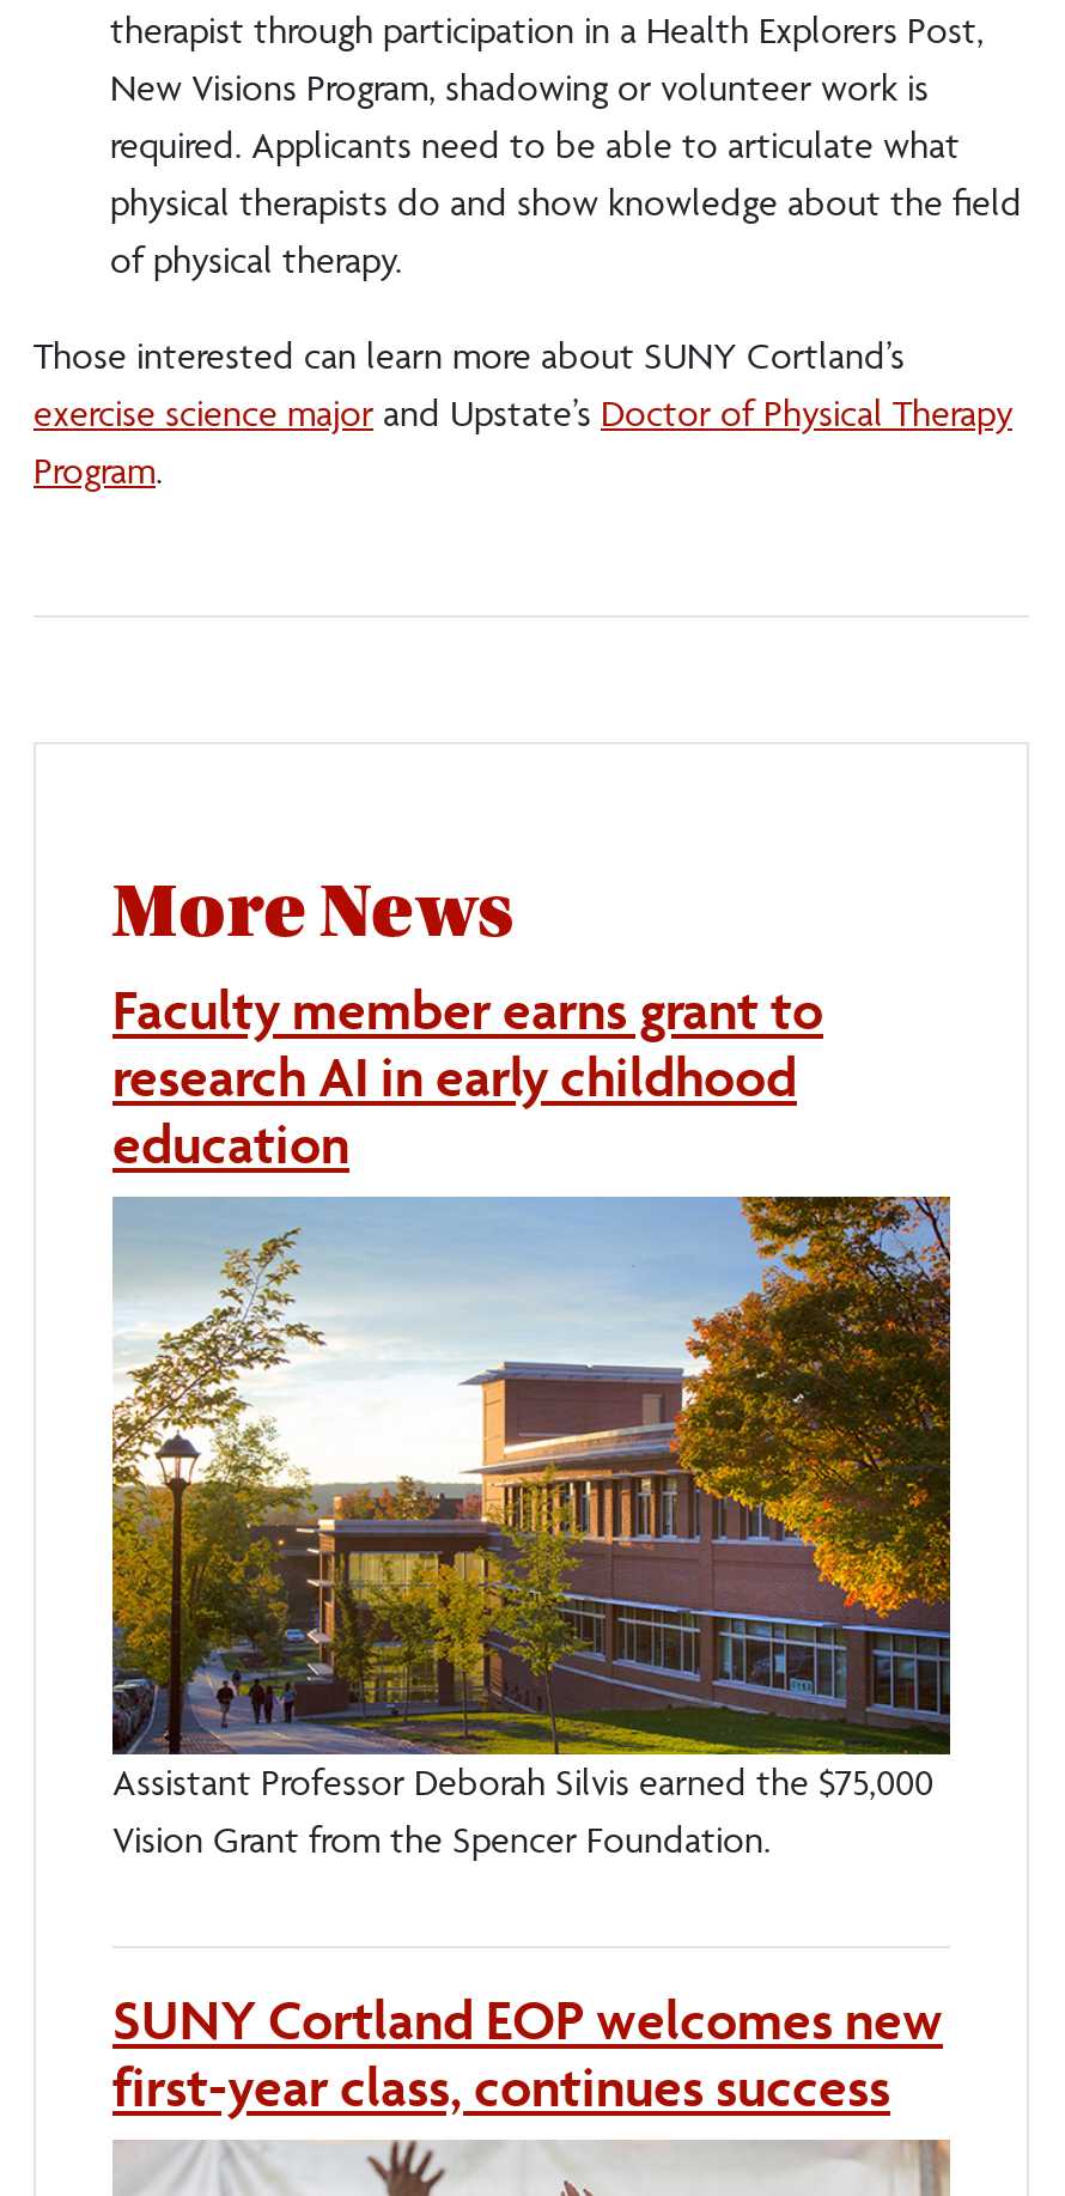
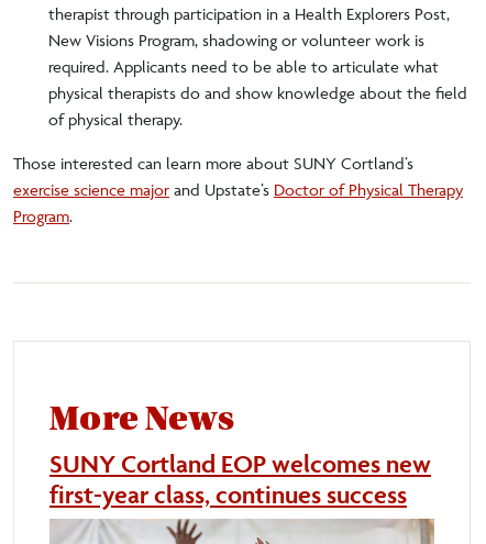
[112,976,823,1177] Faculty member earns grant to | research AI in early childhood | education -> none
[110,1194,953,1863] [image] | Assistant Professor Deborah Silvis earned the $75,000 | Vision Grant from the Spencer Foundation. -> none

